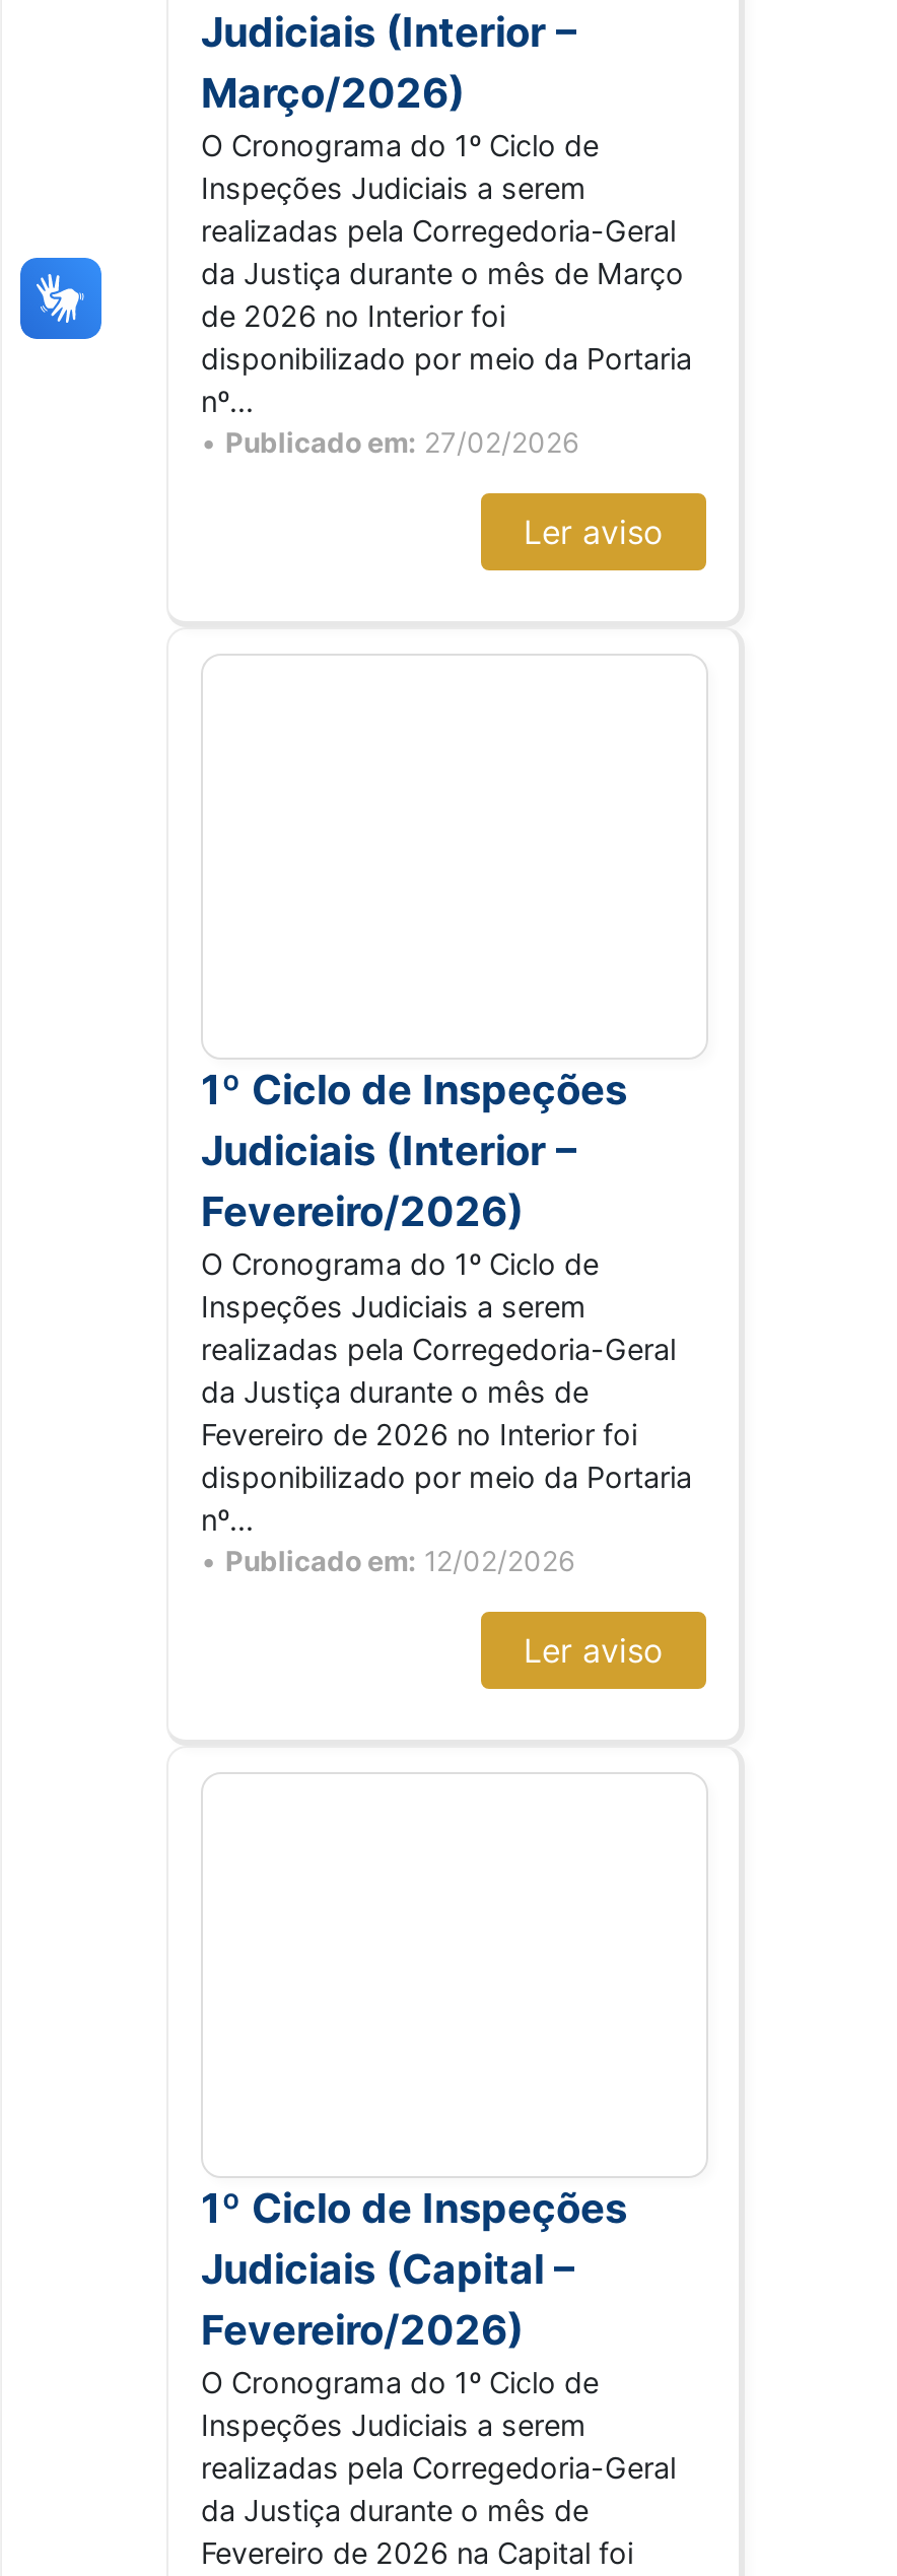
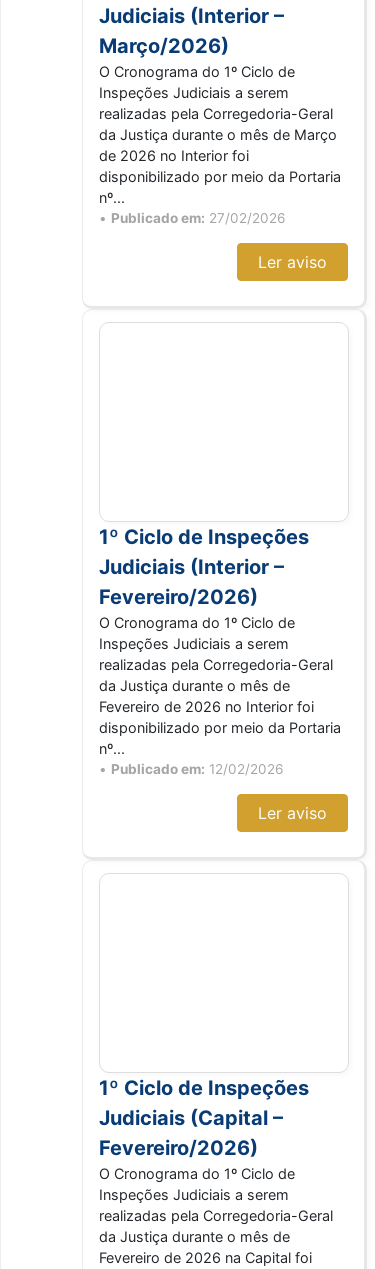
[18,256,103,341] [image] -> none

